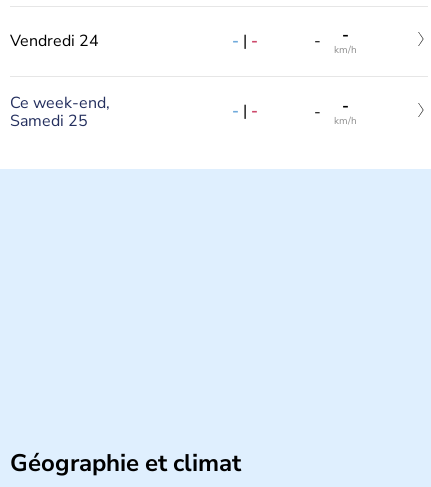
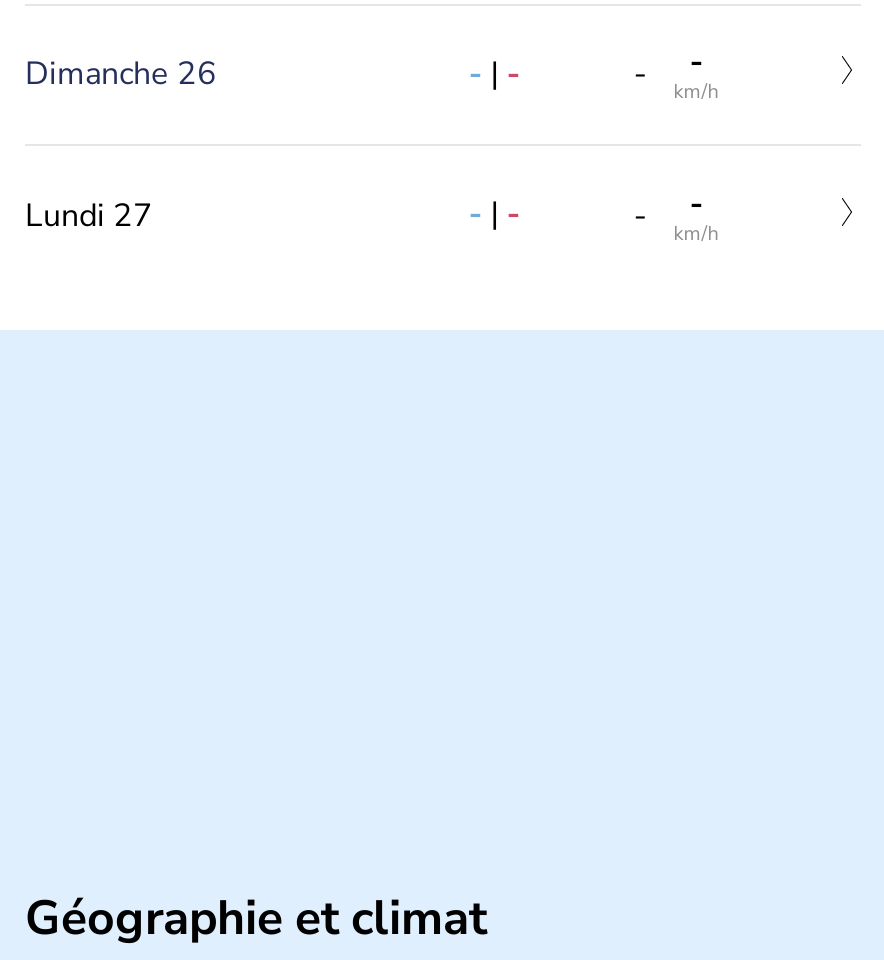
[10,30,99,52] Vendredi 24 -> [25,53,217,97] Dimanche 26
[10,92,110,132] Ce week-end, | Samedi 25 -> [25,194,153,238] Lundi 27

